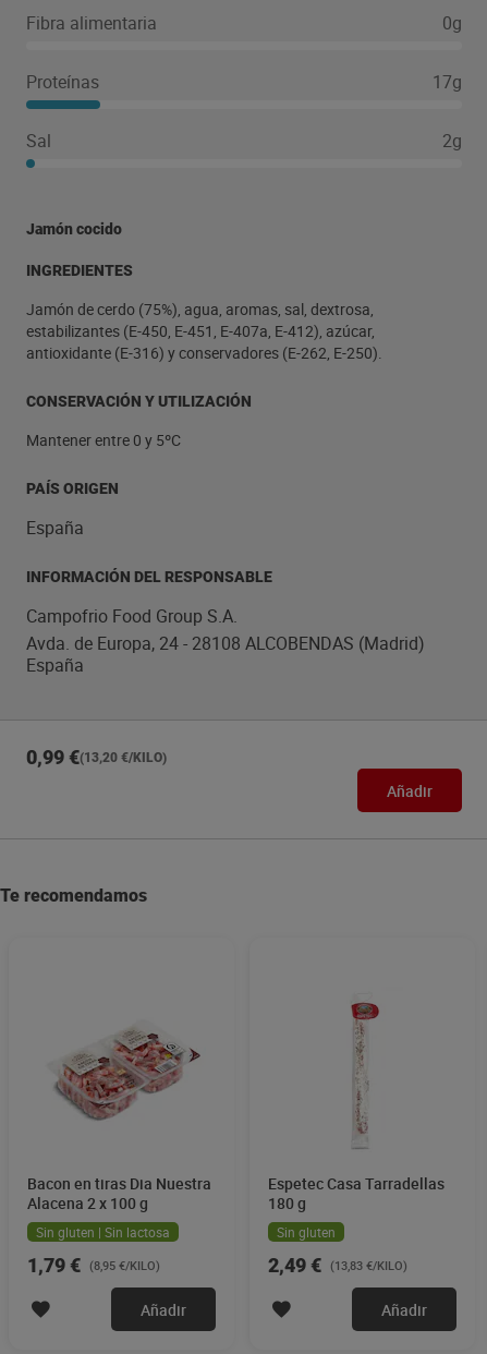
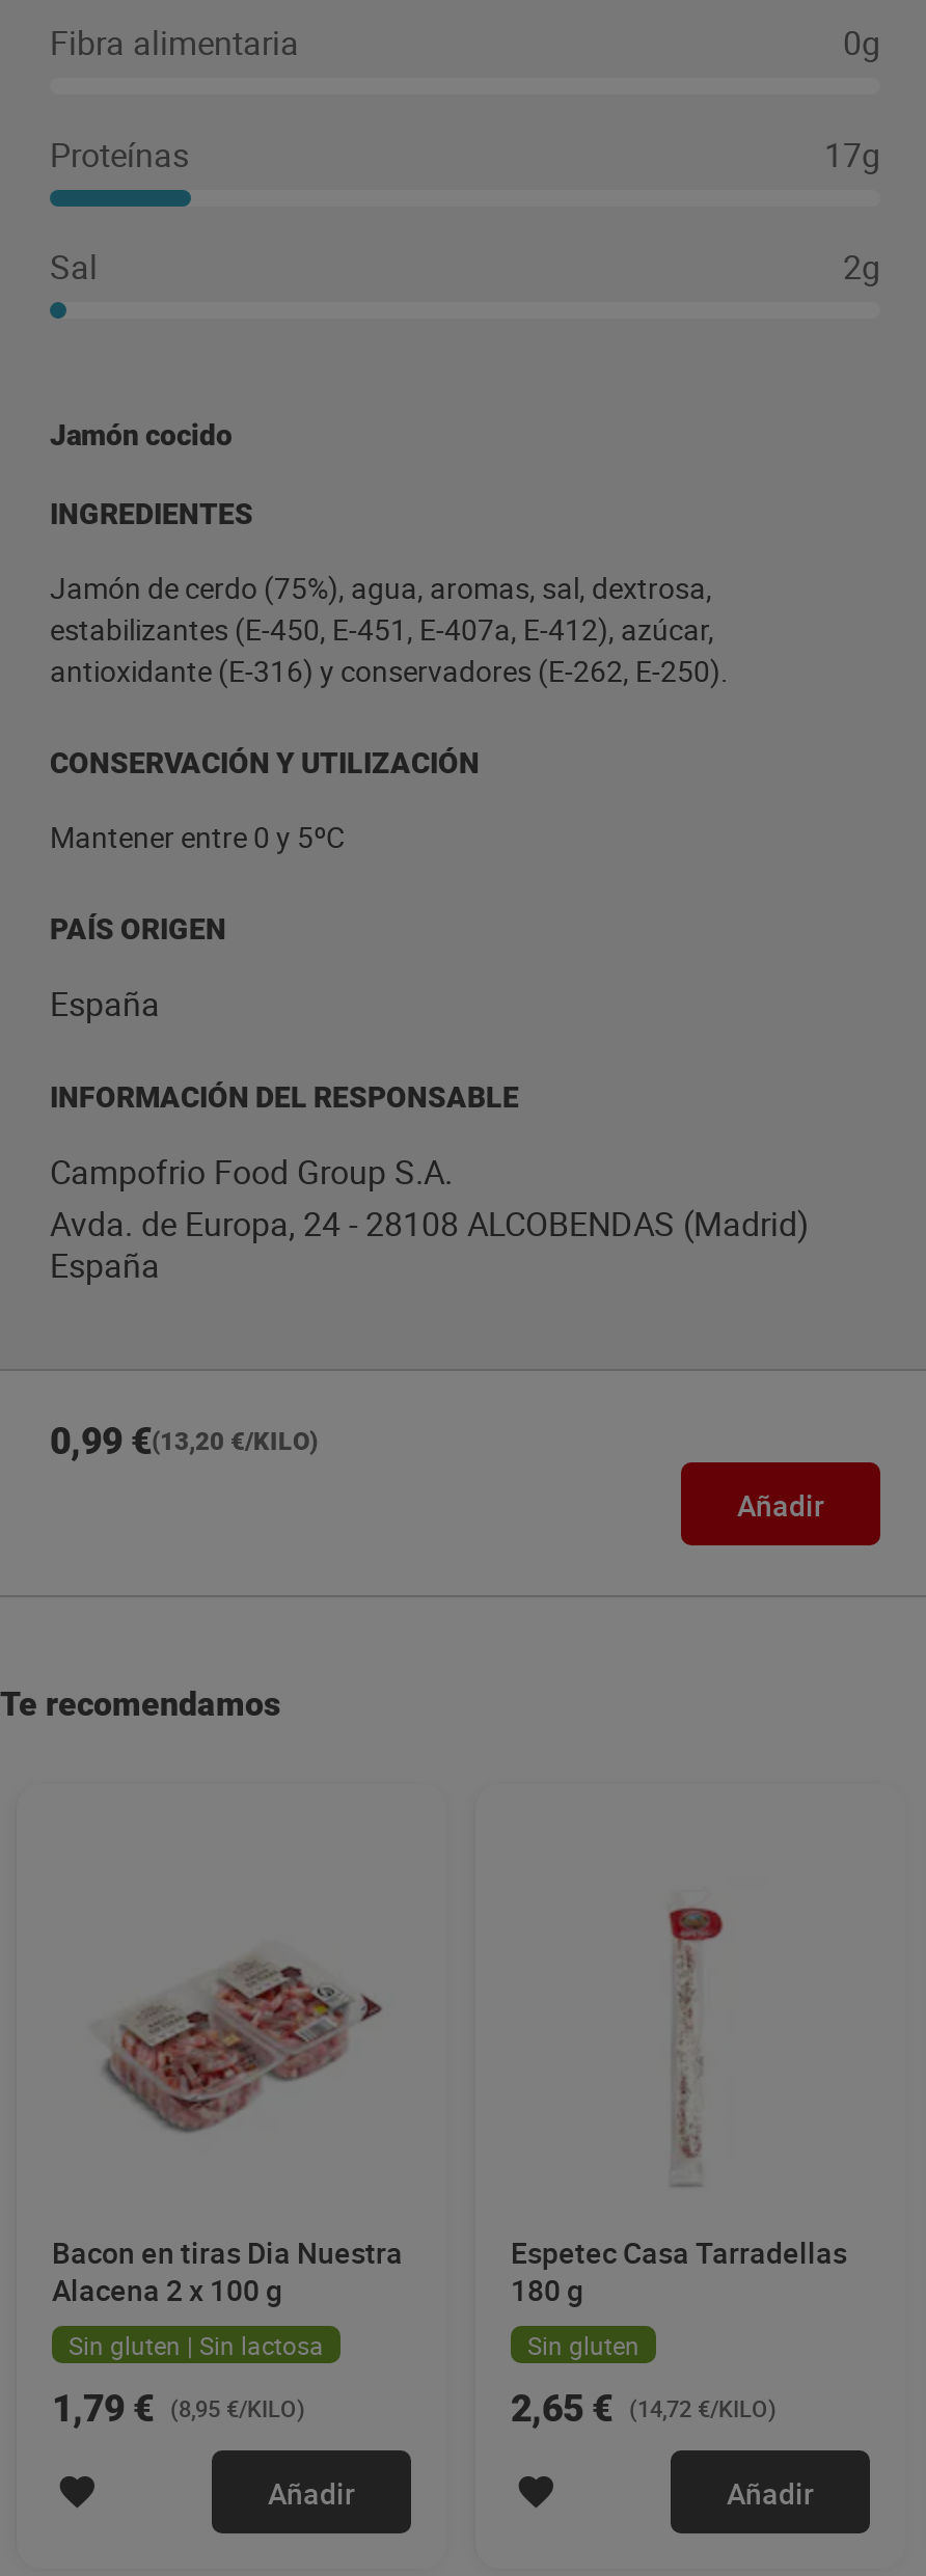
[268,1254,407,1277] 2,49 € (13,83 €/KILO) -> [511,2386,777,2430] 2,65 € (14,72 €/KILO)

